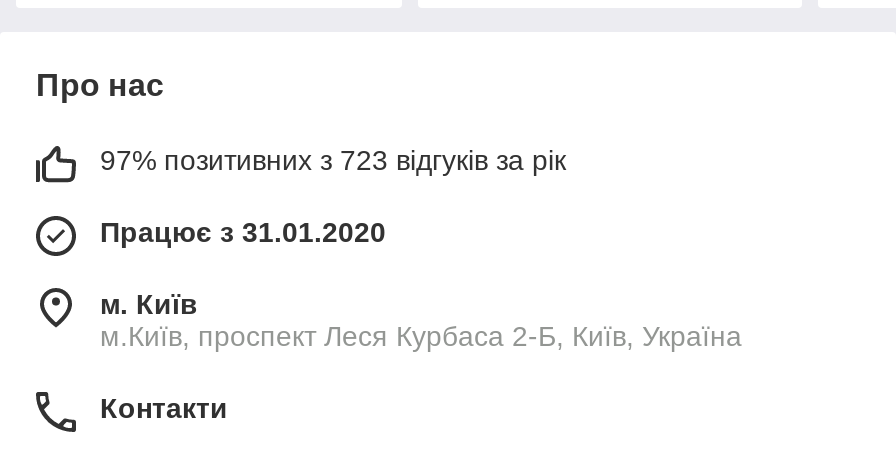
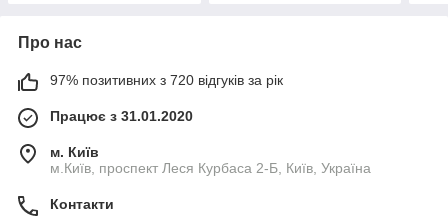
[100,144,566,176] 97% позитивних з 723 відгуків за рік -> [50,72,283,88] 97% позитивних з 720 відгуків за рік

